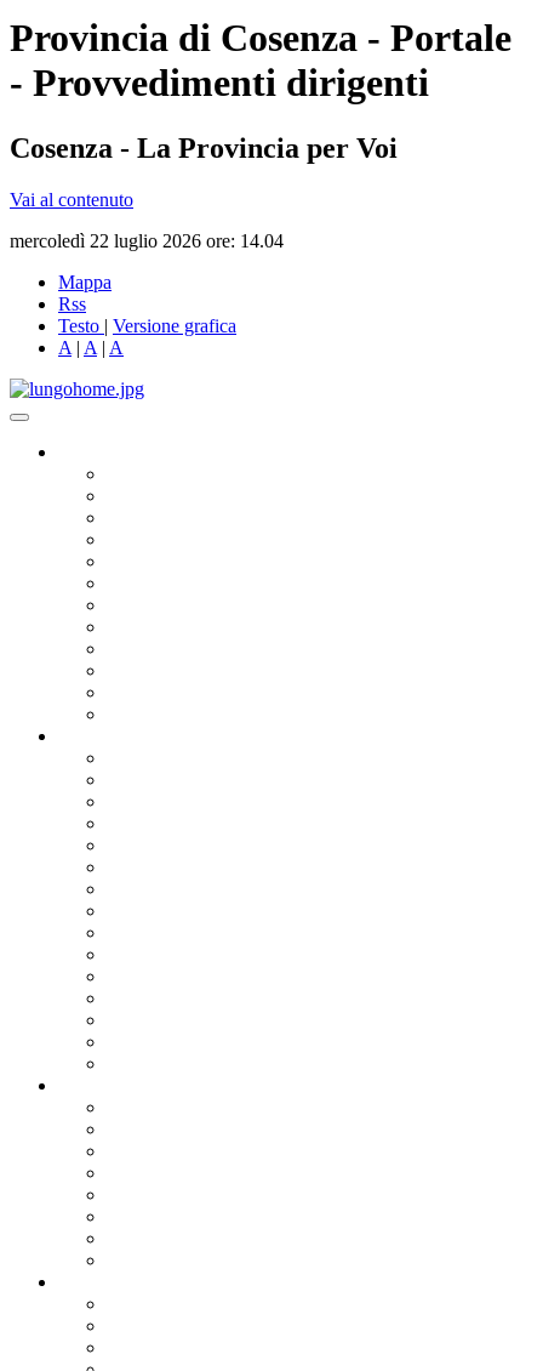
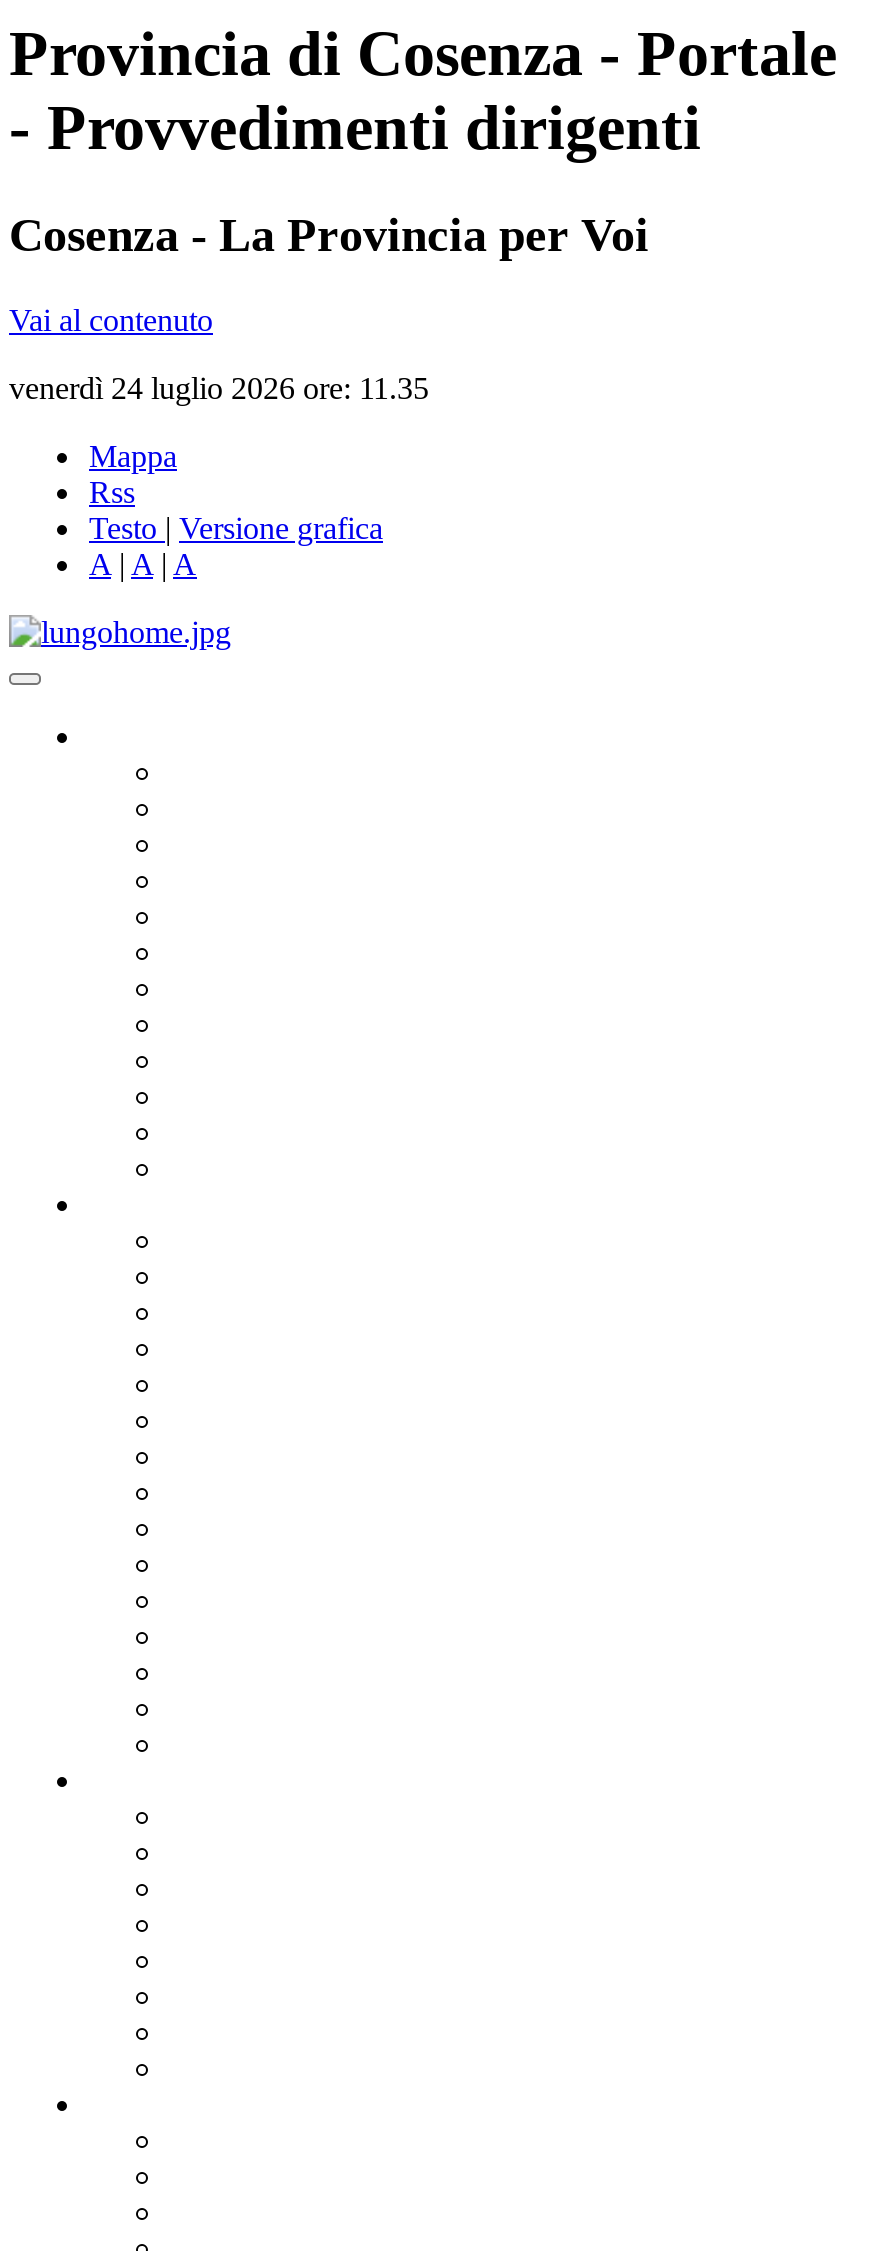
[10,230,284,251] mercoledì 22 luglio 2026 ore: 14.04 -> [9,371,429,405] venerdì 24 luglio 2026 ore: 11.35

